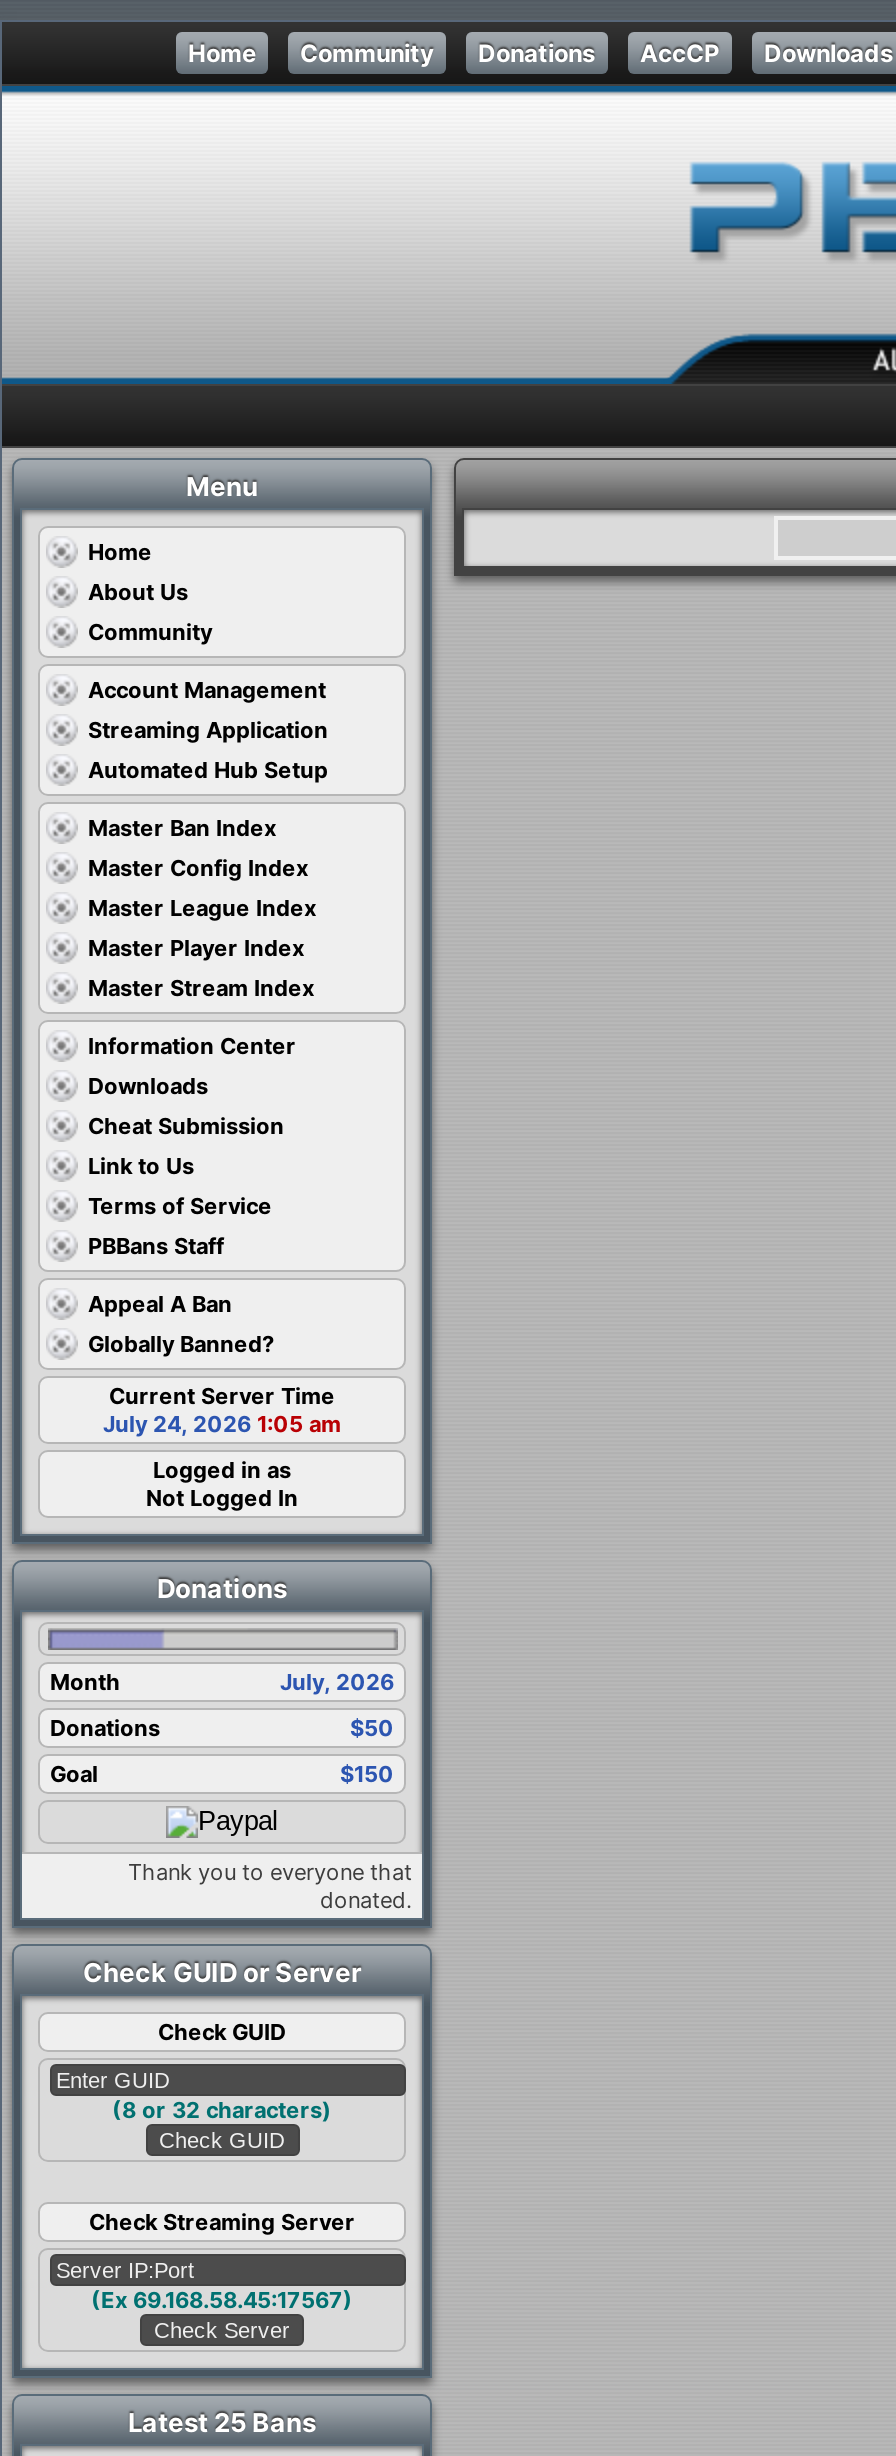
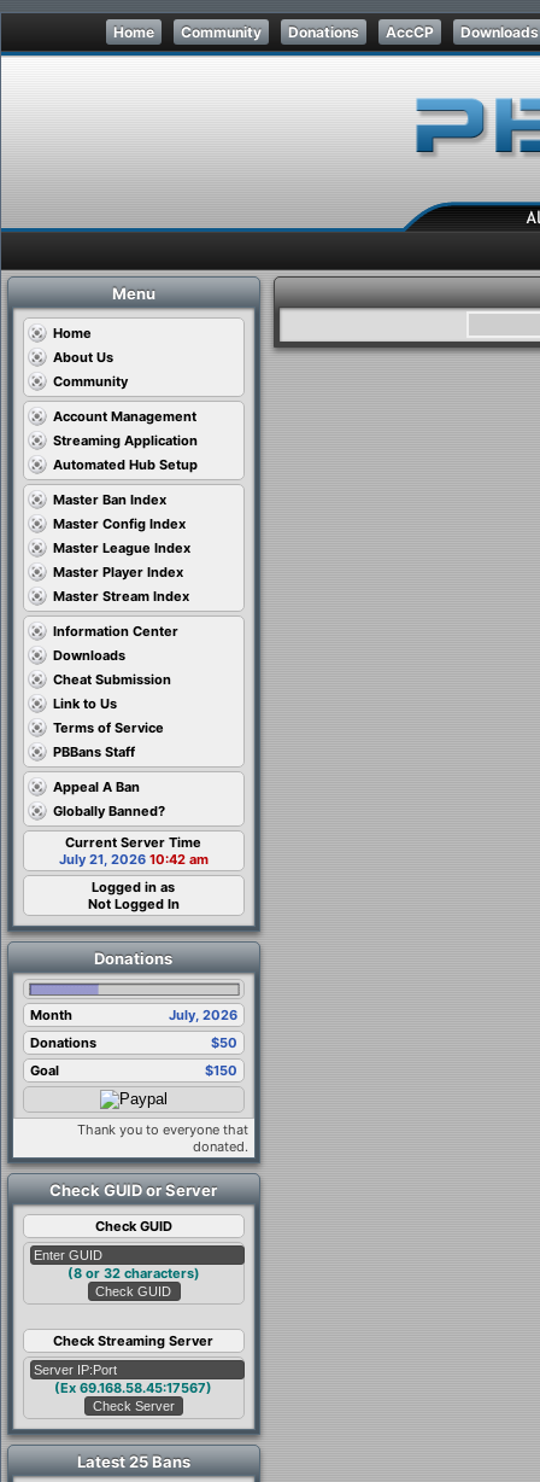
[103,1410,341,1438] July 24, 2026 1:05 am -> [59,851,209,868] July 21, 2026 10:42 am

